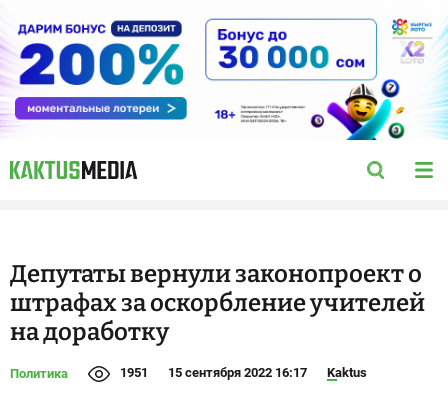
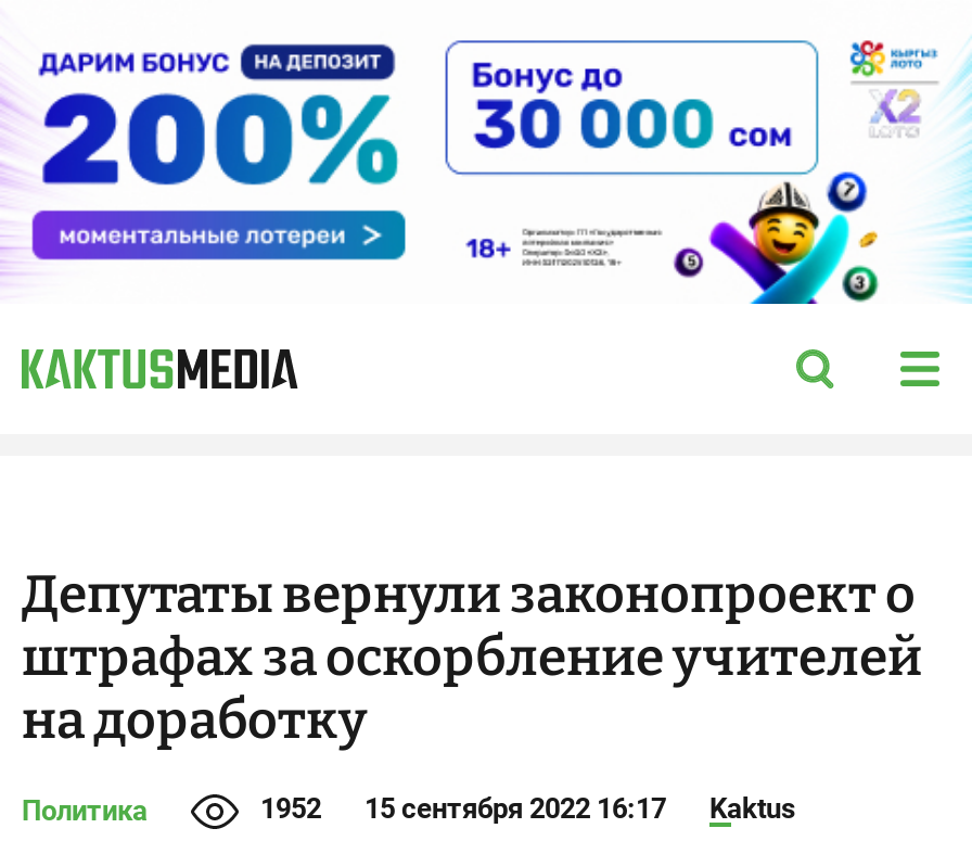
[120,365,367,380] 1951 15 сентября 2022 16:17 Kaktus -> [260,792,796,825] 1952 15 сентября 2022 16:17 Kaktus

